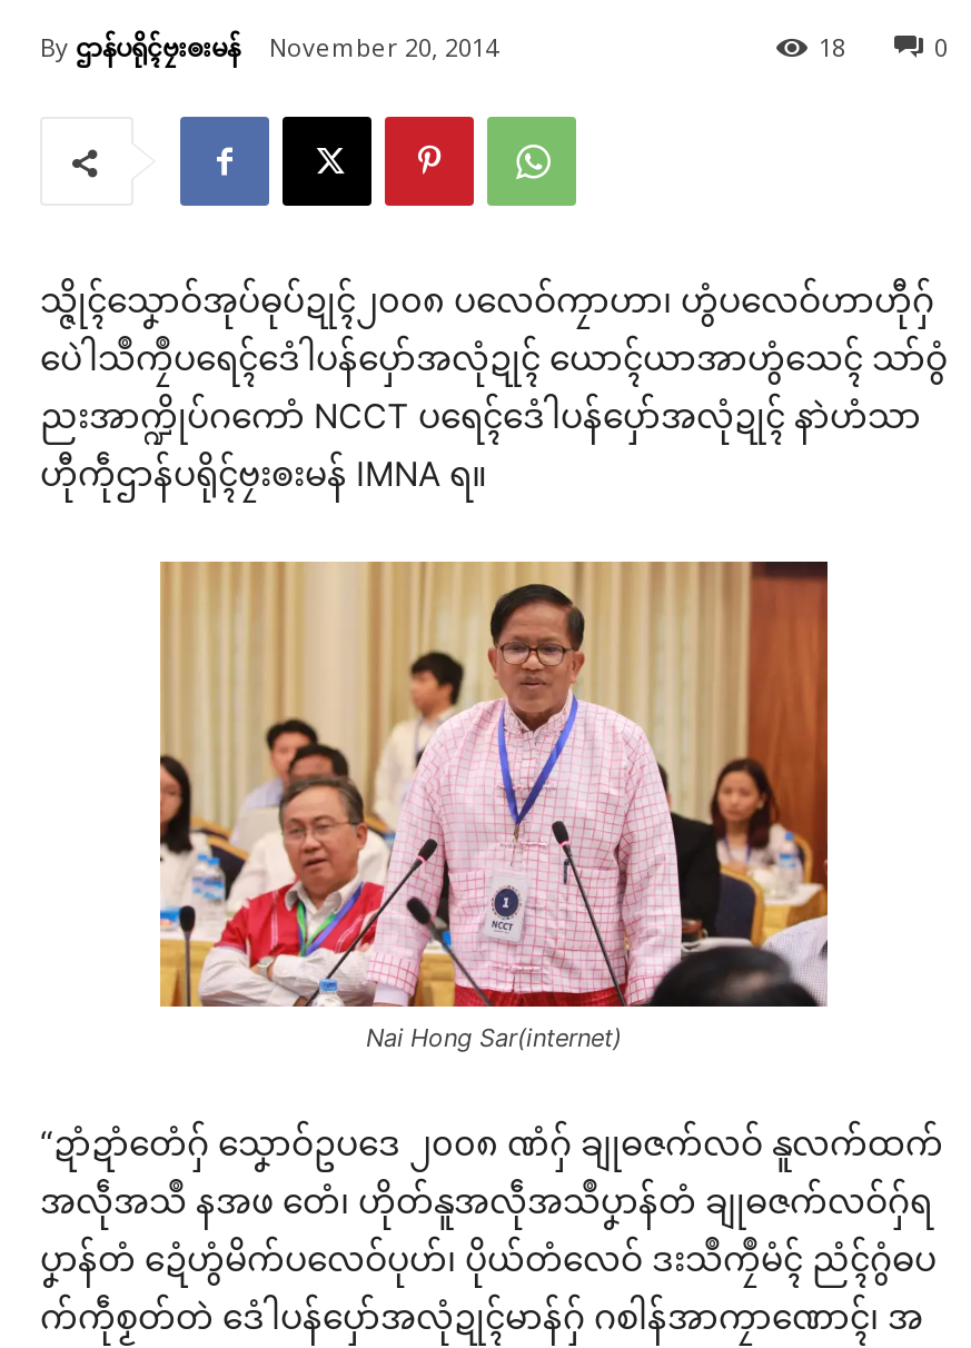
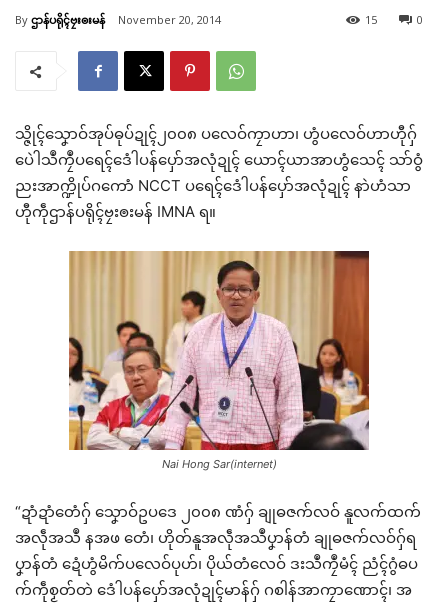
[819,30,845,64] 18 -> [365,12,377,27] 15

